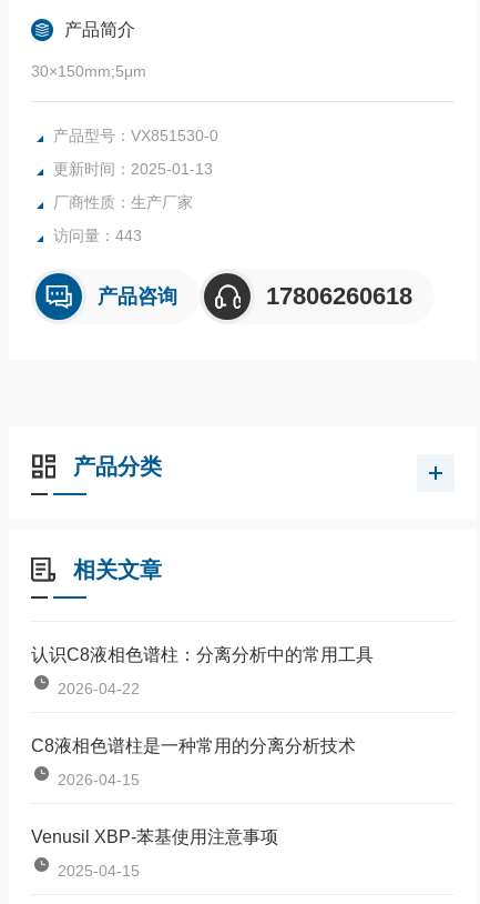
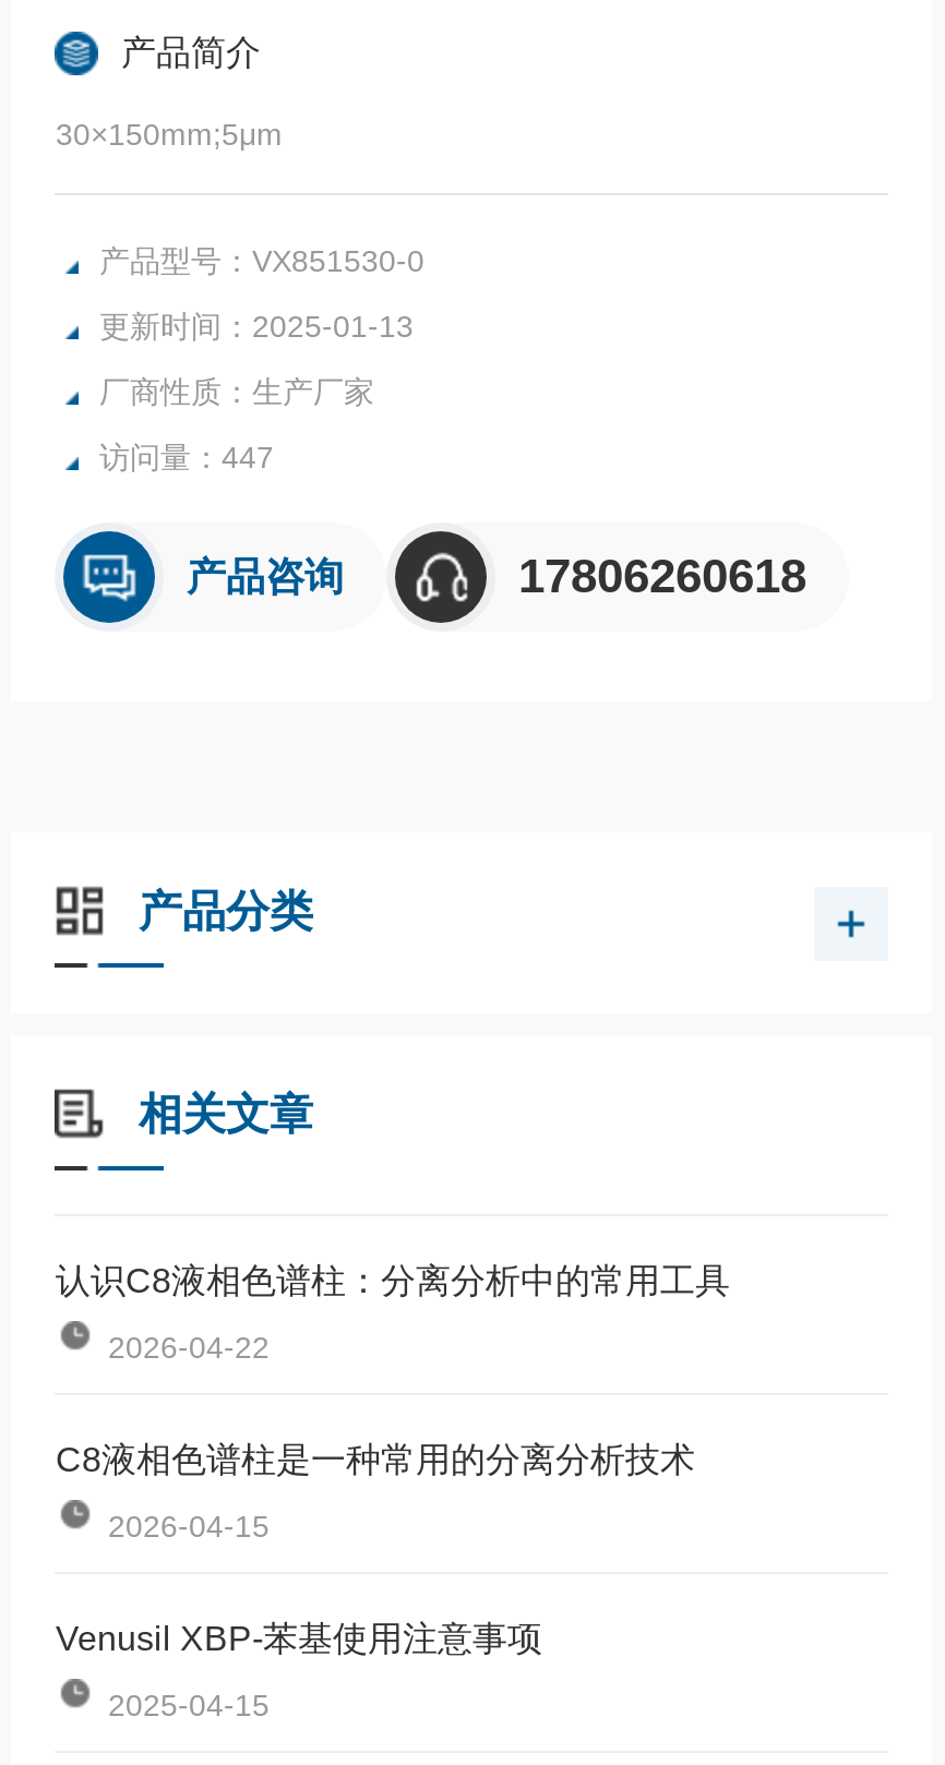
[54,227,142,244] 访问量：443 -> [99,440,274,475] 访问量：447

